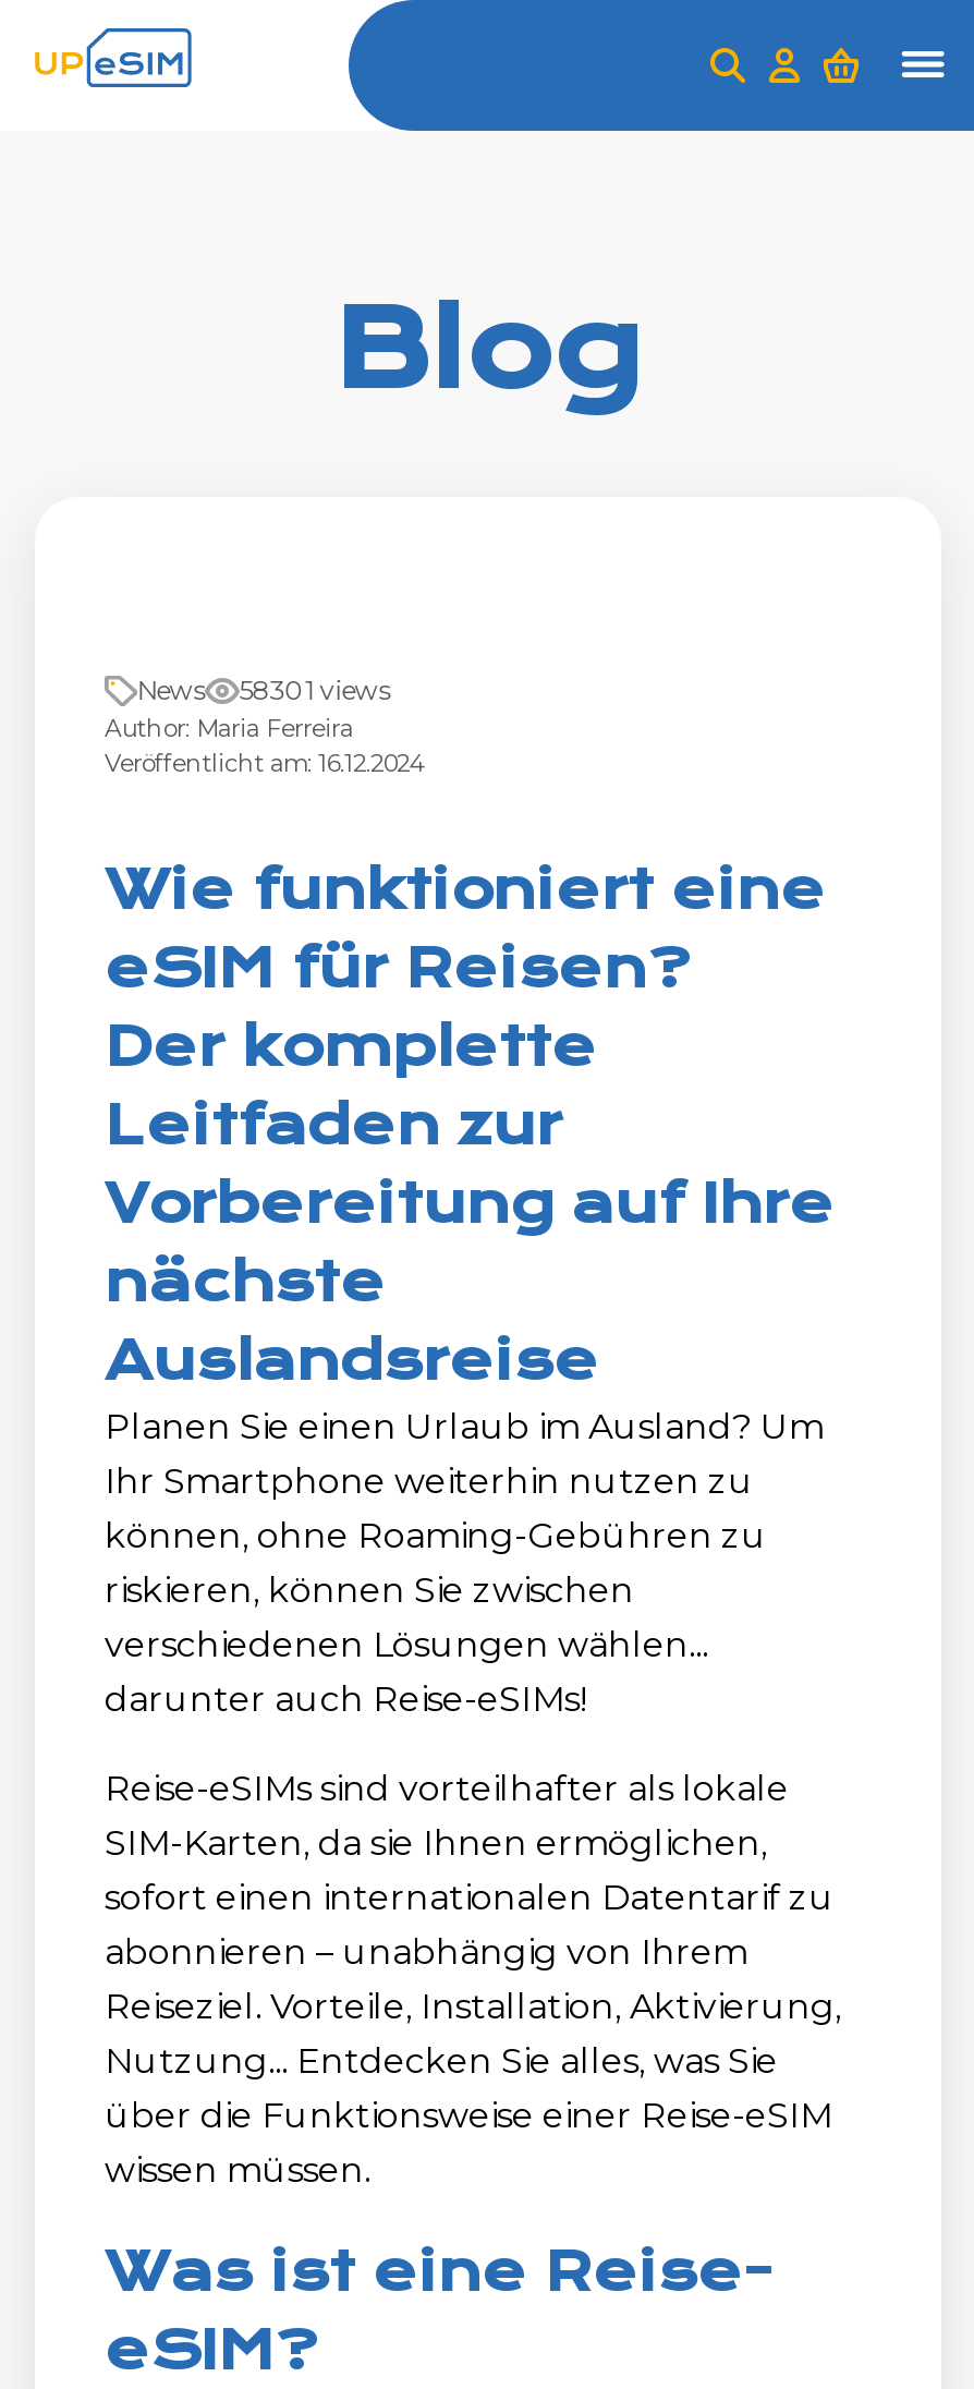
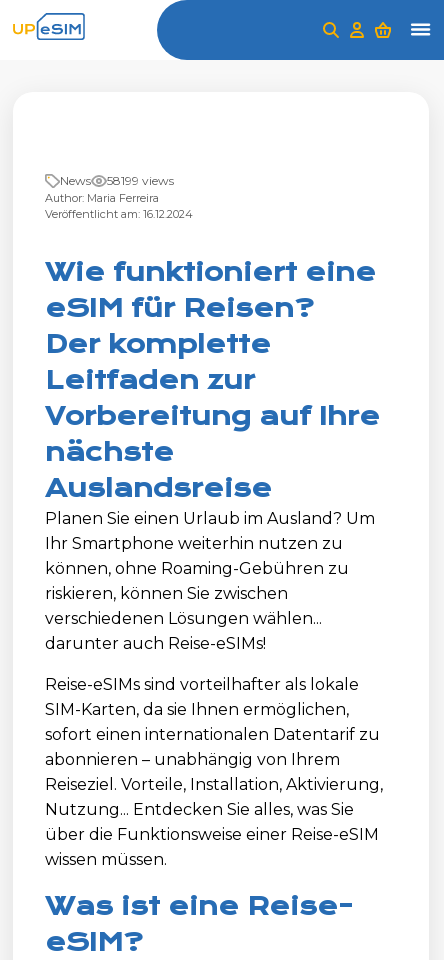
[333,283,643,414] Blog -> none
[137,674,390,706] News 58301 views -> [60,173,174,188] News 58199 views

